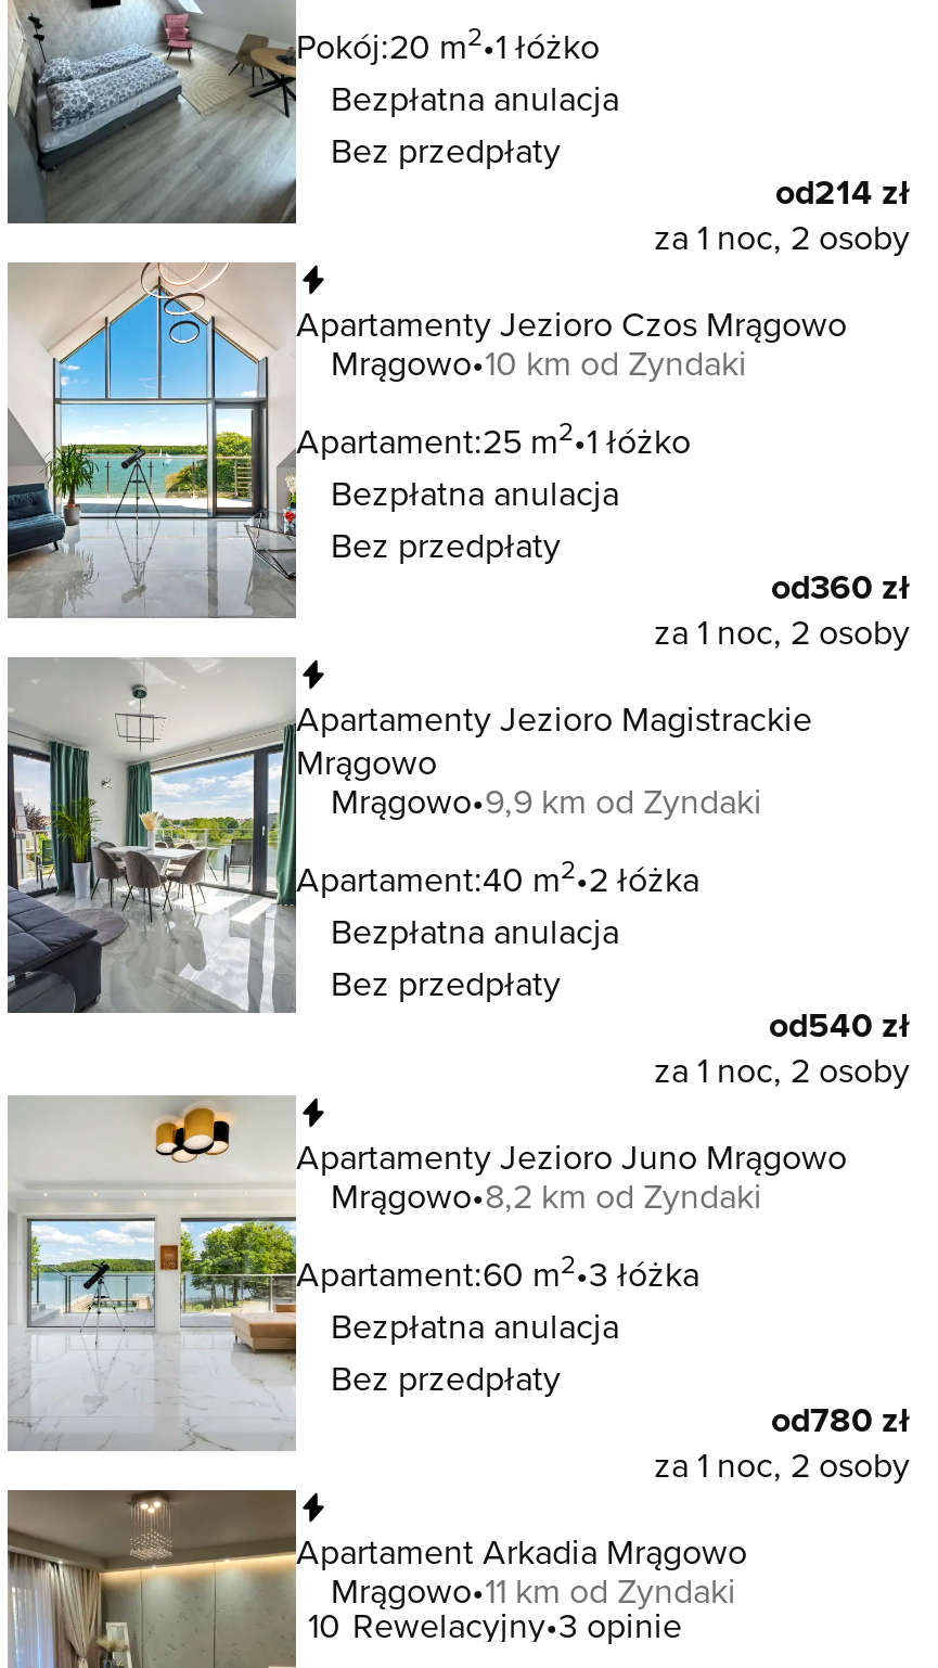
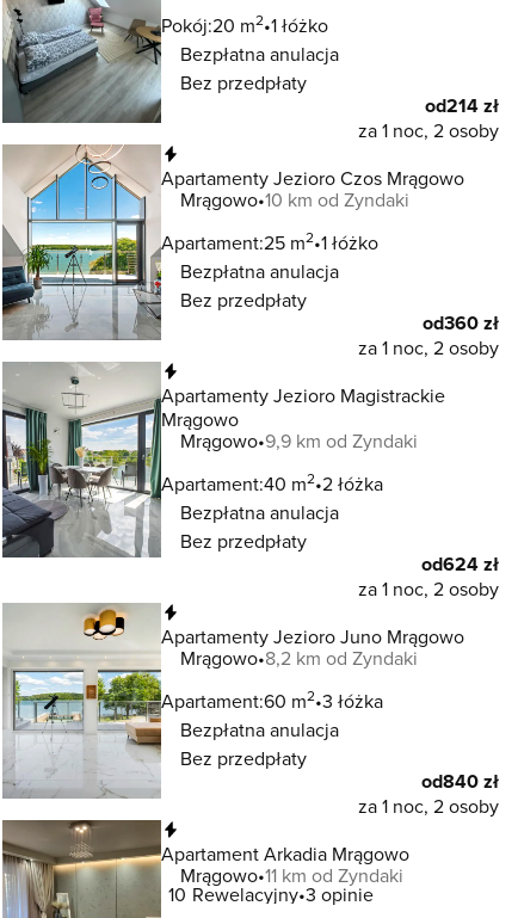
[769,1000,910,1050] od540 zł -> [421,550,499,578] od624 zł
[771,1395,910,1445] od780 zł -> [421,768,499,795] od840 zł

